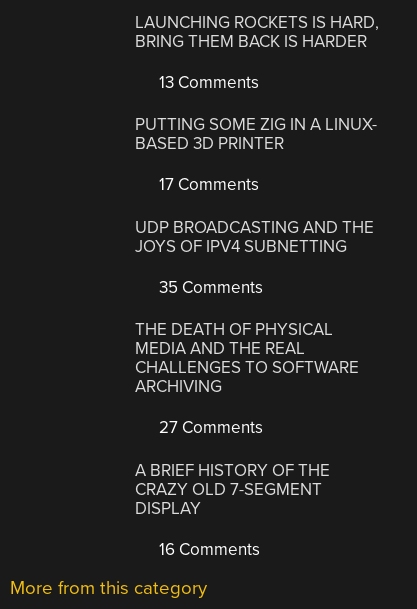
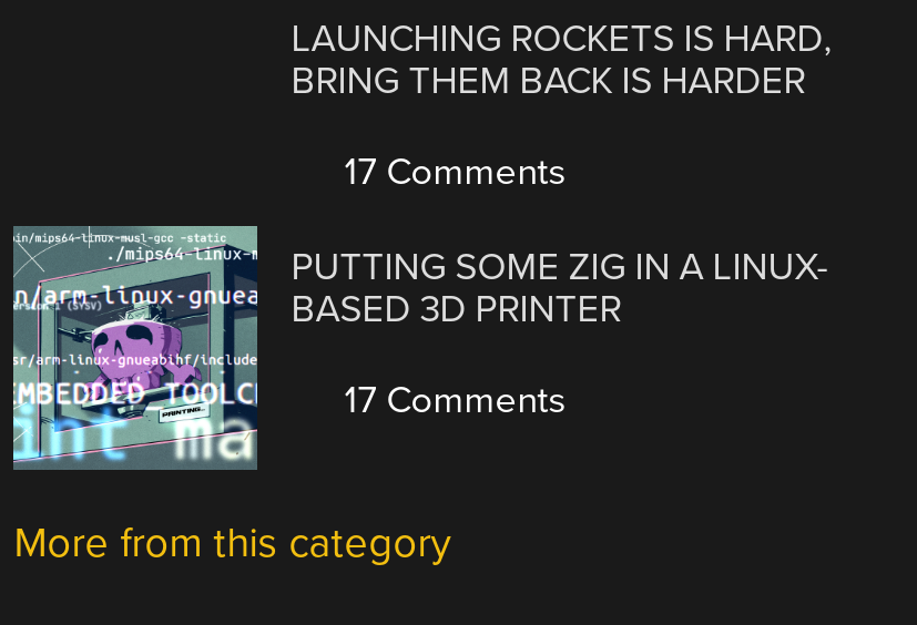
none -> [11,223,259,471] [image]
[155,72,259,93] 13 Comments -> [335,149,566,196] 17 Comments
[135,217,374,560] UDP BROADCASTING AND THE | JOYS OF IPV4 SUBNETTING | 35 Comments | THE DEATH OF PHYSICAL | MEDIA AND THE REAL | CHALLENGES TO SOFTWARE | ARCHIVING | 27 Comments | A BRIEF HISTORY OF THE | CRAZY OLD 7-SEGMENT | DISPLAY | 16 Comments -> none

